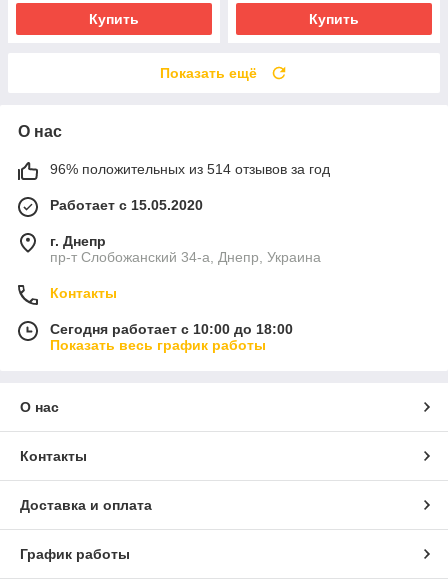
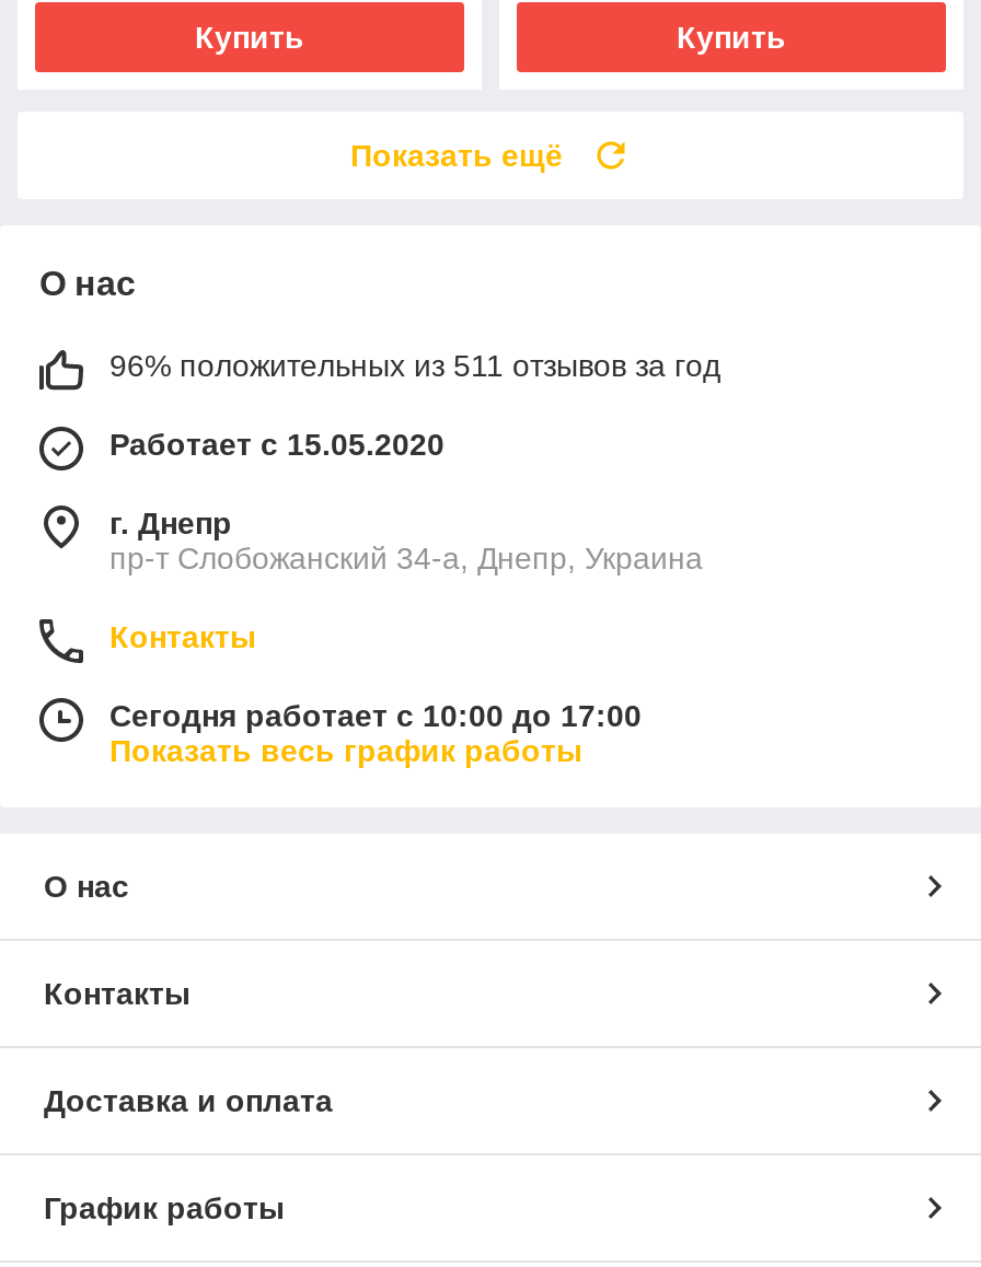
[50,161,330,177] 96% положительных из 514 отзывов за год -> [109,347,720,383] 96% положительных из 511 отзывов за год
[50,321,293,337] Сегодня работает с 10:00 до 18:00 -> [109,698,642,733] Сегодня работает с 10:00 до 17:00

